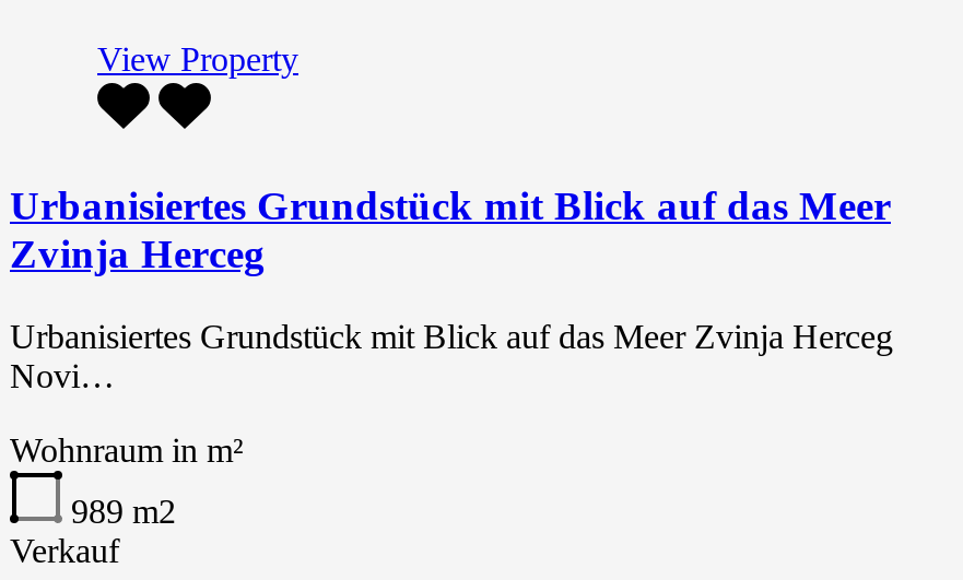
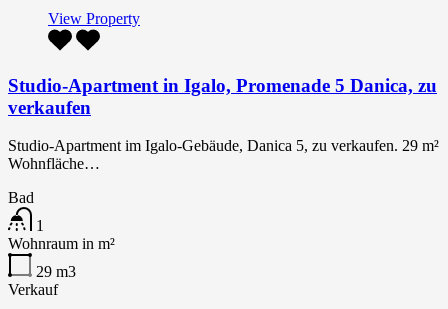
[10,182,893,395] Urbanisiertes Grundstück mit Blick auf das Meer | Zvinja Herceg | Urbanisiertes Grundstück mit Blick auf das Meer Zvinja Herceg | Novi… -> [8,75,439,234] Studio-Apartment in Igalo, Promenade 5 Danica, zu | verkaufen | Studio-Apartment im Igalo-Gebäude, Danica 5, zu verkaufen. 29 m² | Wohnfläche… | Bad | 1
[71,493,176,531] 989 m2 -> [36,263,76,280] 29 m3

